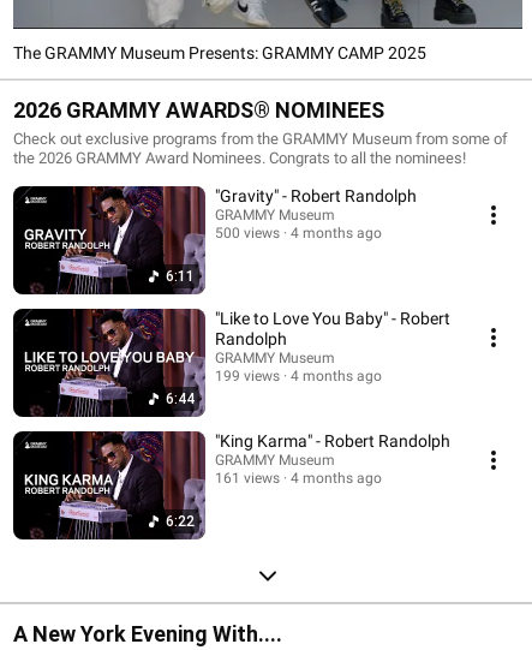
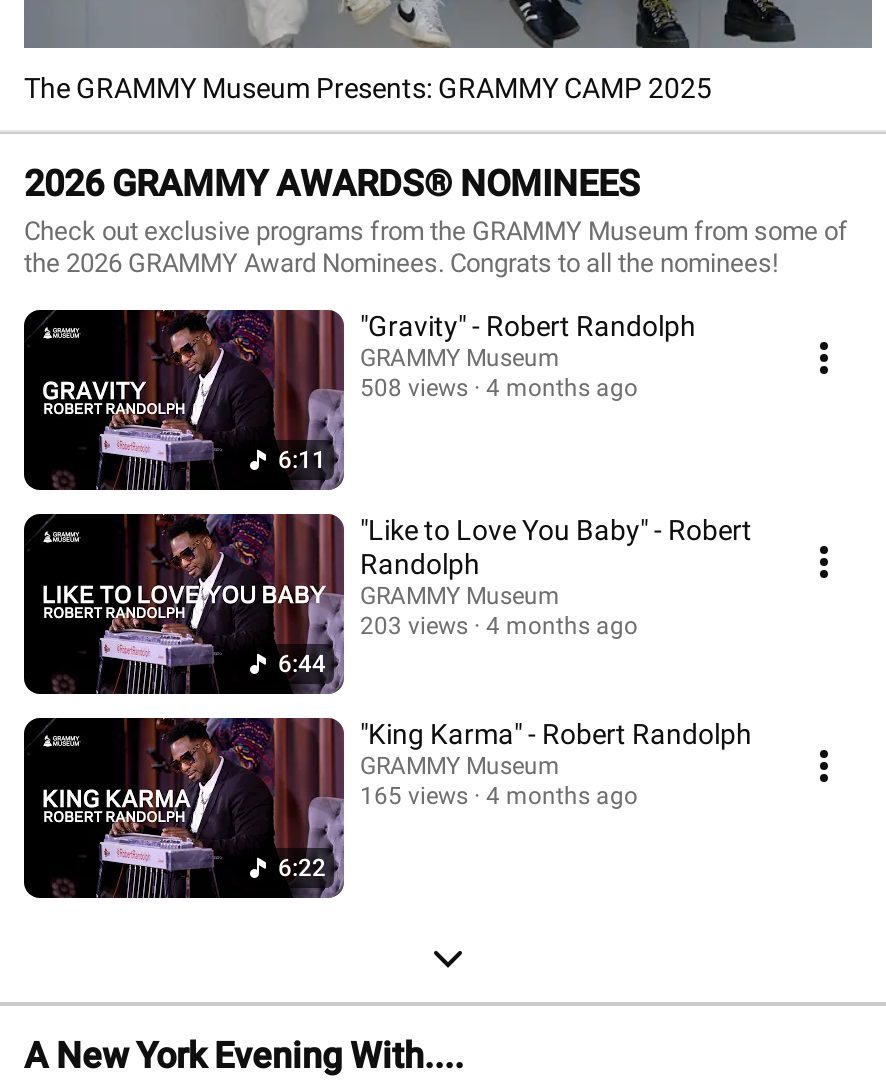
[215,224,382,241] 500 views 4 months ago -> [360,373,638,401] 508 views 4 months ago
[215,367,382,384] 199 views 4 months ago -> [360,611,638,639] 203 views 4 months ago
[215,469,382,486] 161 views 4 months ago -> [360,781,638,809] 165 views 4 months ago

